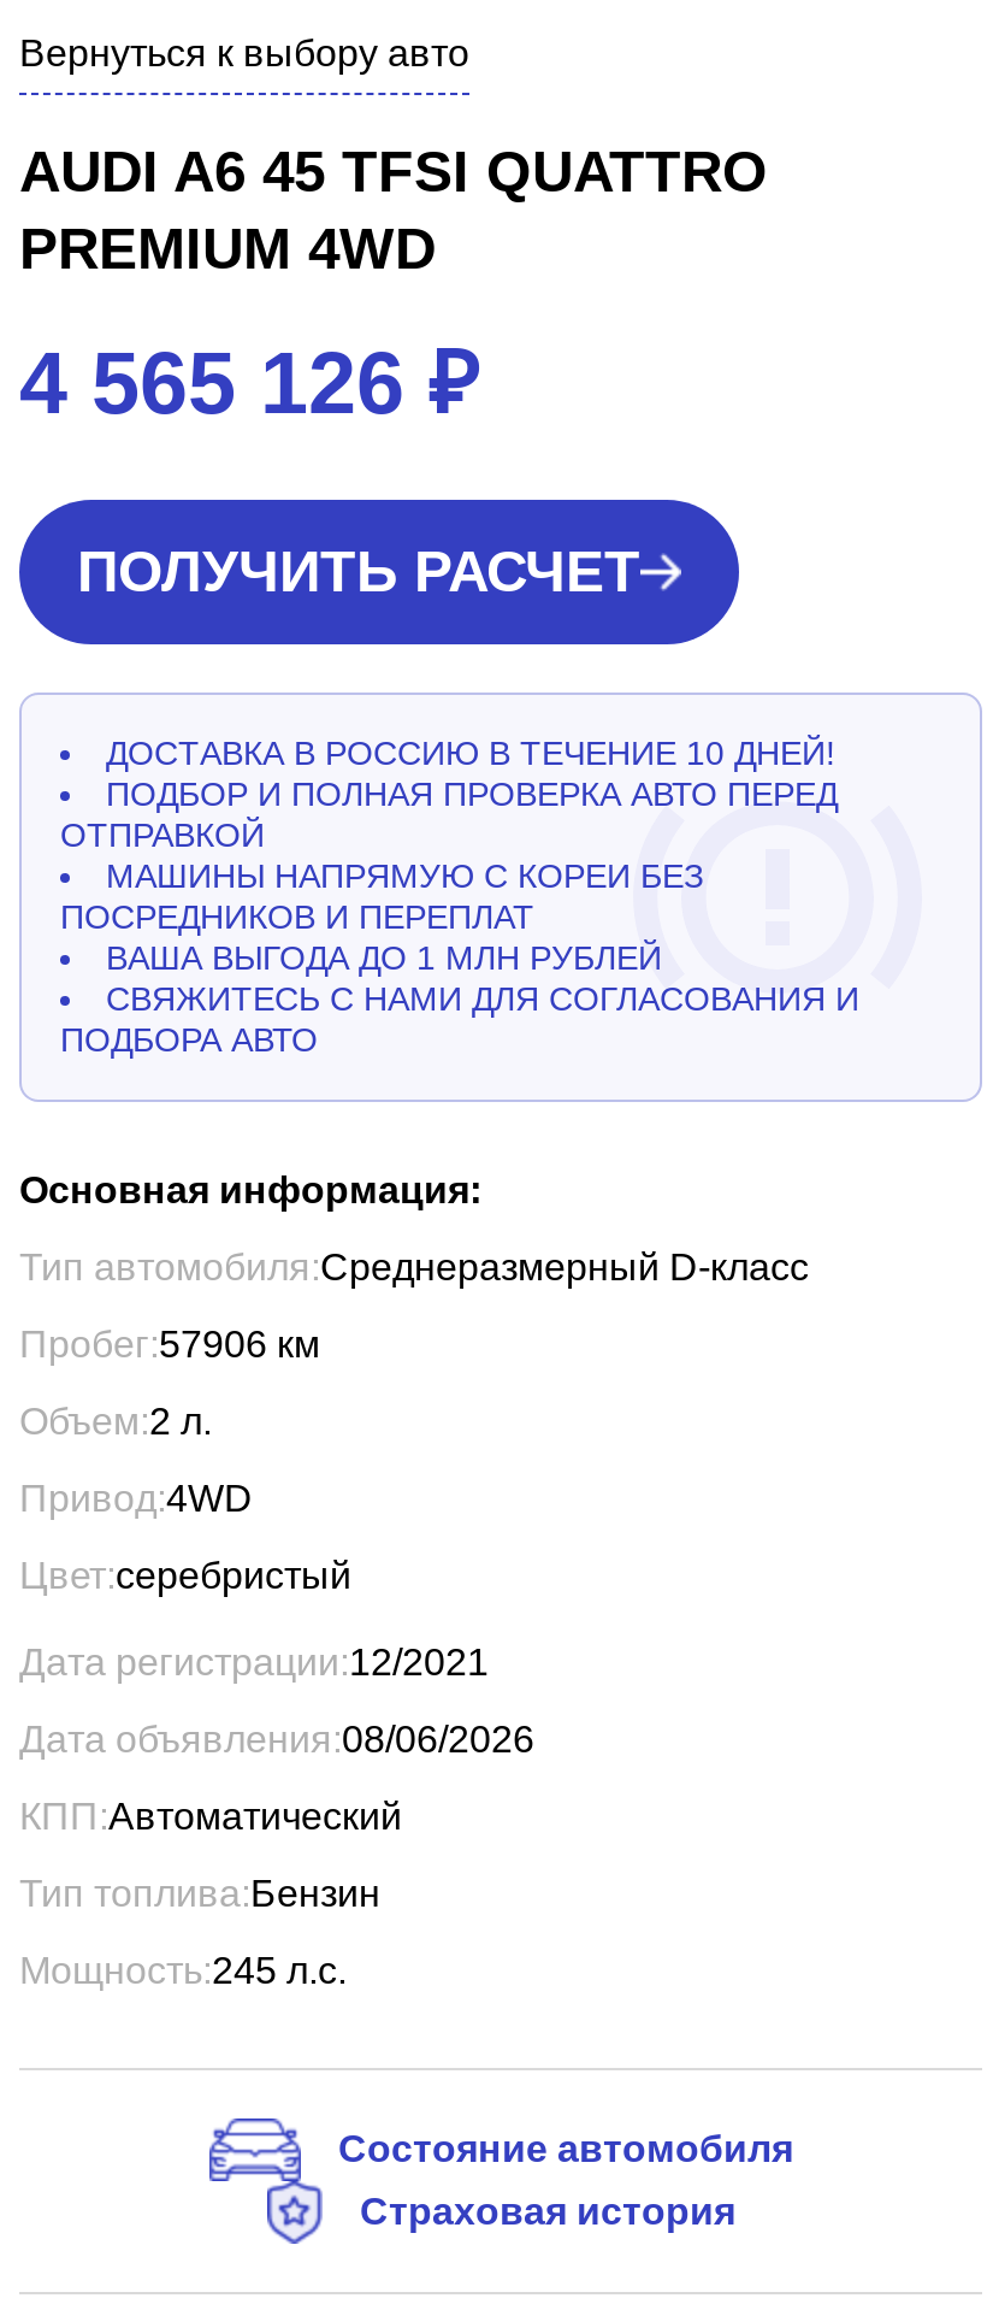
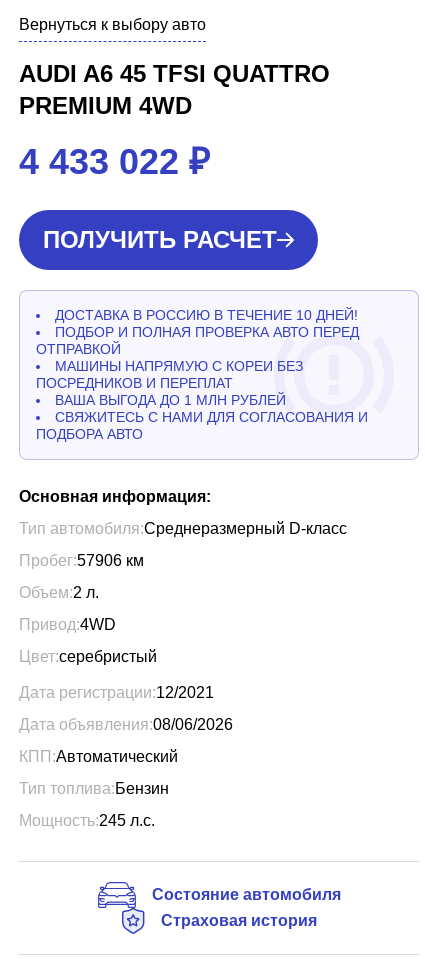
[19,334,479,432] 4 565 126 ₽ -> [19,141,210,182] 4 433 022 ₽

